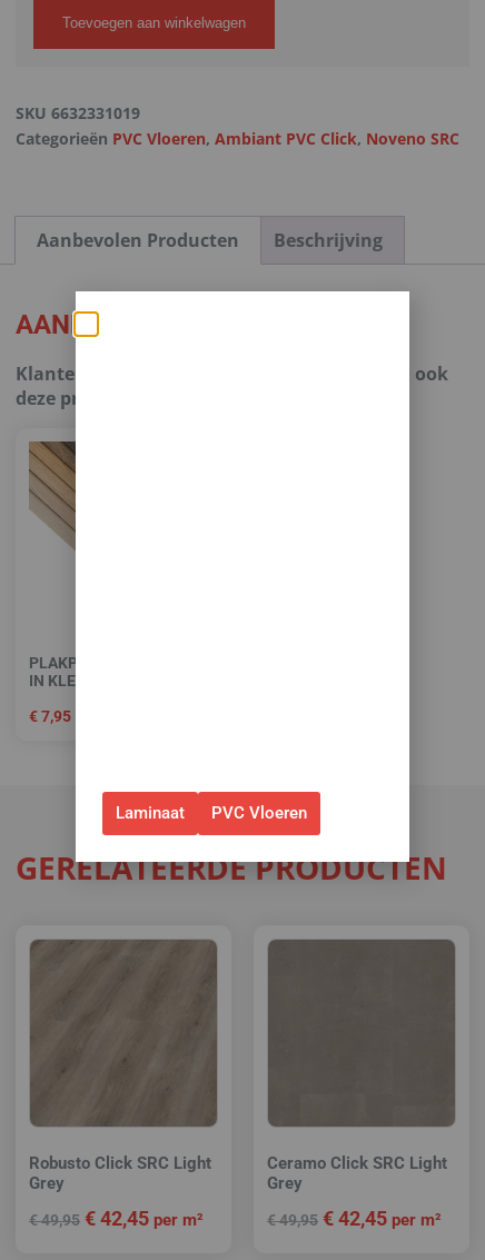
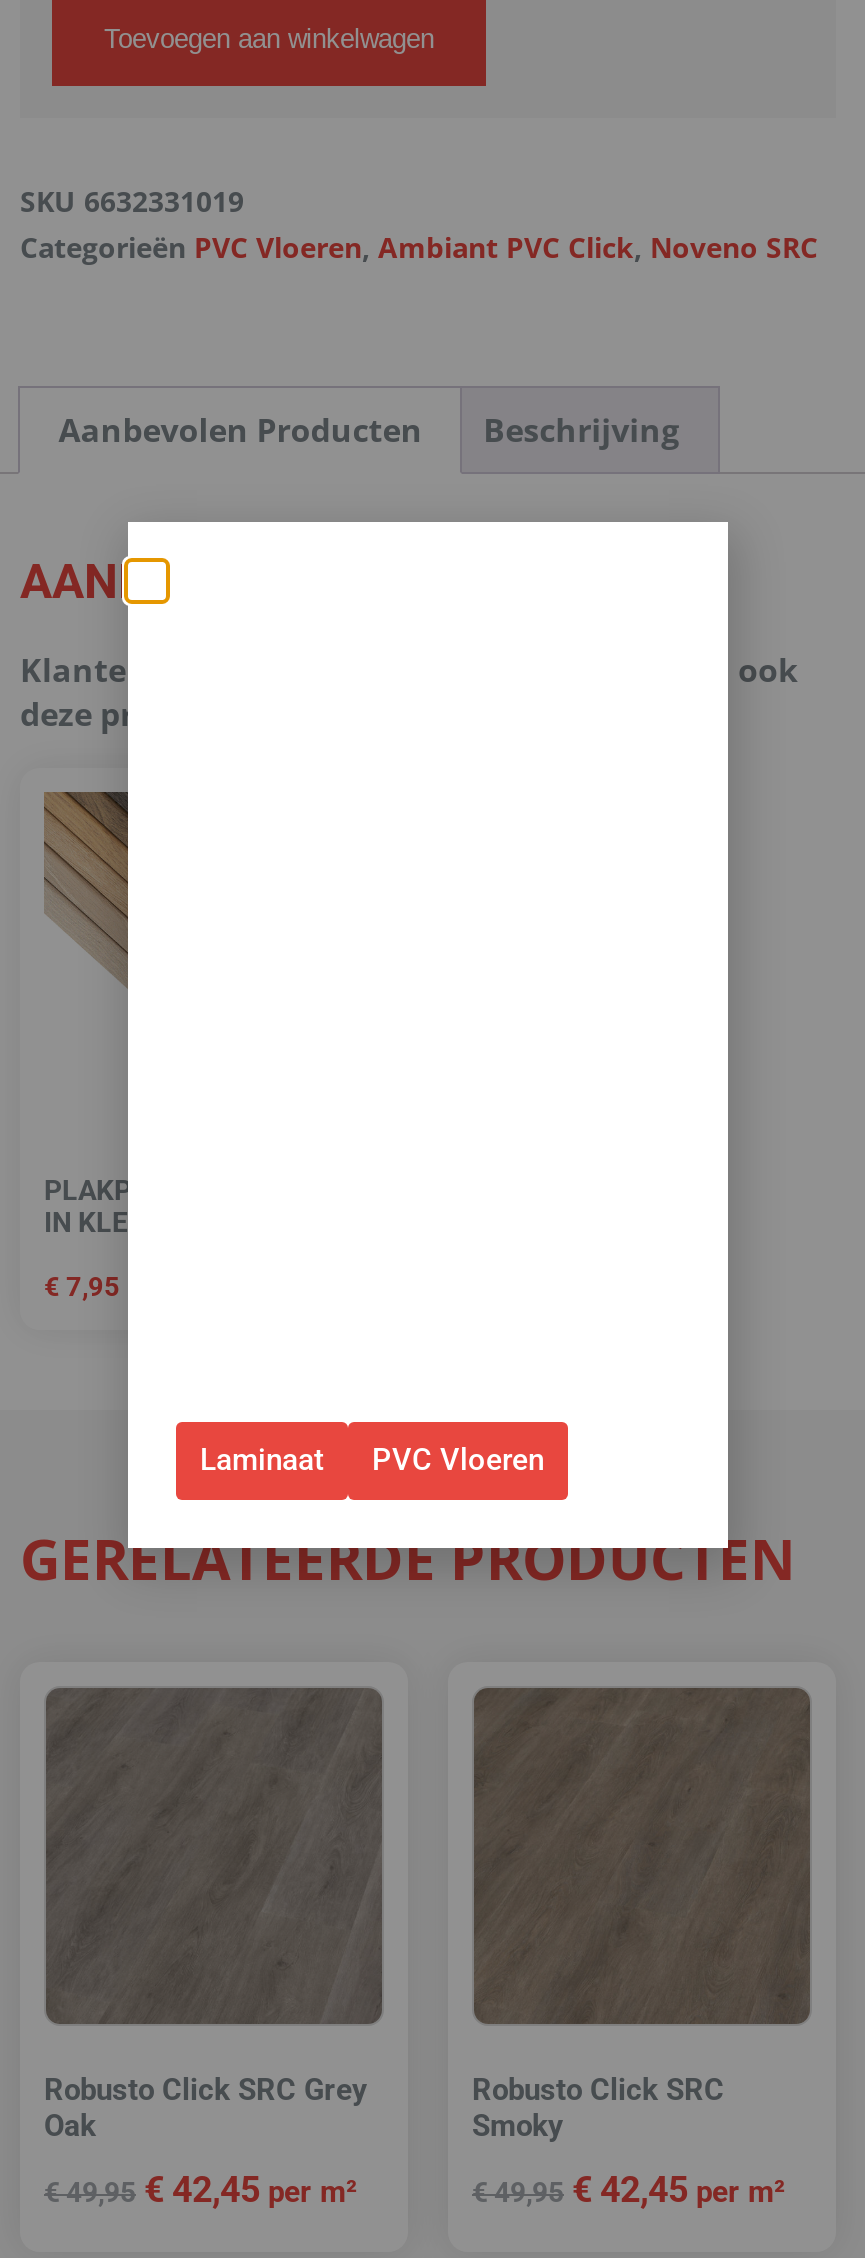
[29,1153,211,1193] Robusto Click SRC Light | Grey -> [44,2072,368,2144] Robusto Click SRC Grey | Oak
[267,1153,447,1193] Ceramo Click SRC Light | Grey -> [472,2072,724,2144] Robusto Click SRC | Smoky

